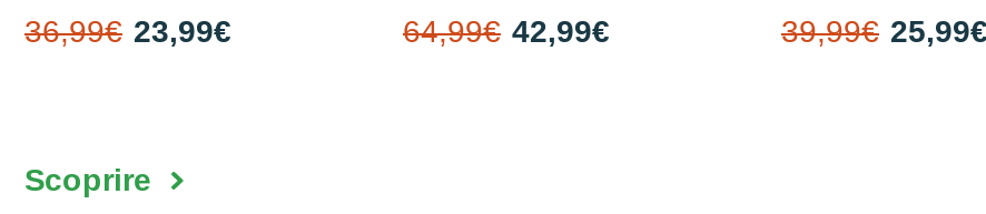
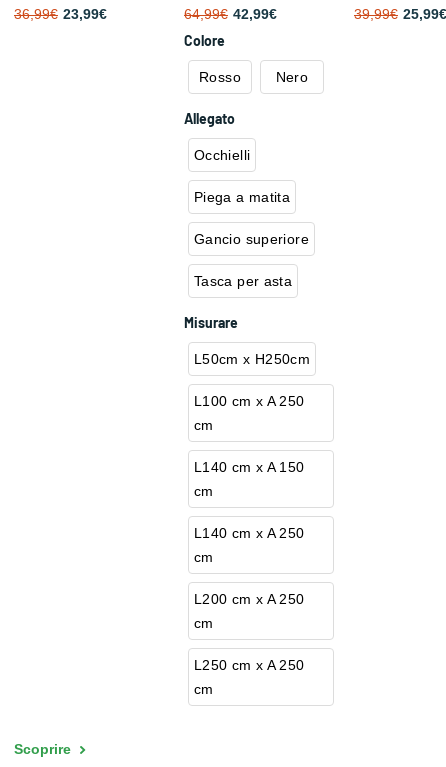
none -> [184,32,310,697] Colore | Rosso | Nero | Allegato | Occhielli | Piega a matita | Gancio superiore | Tasca per asta | Misurare | L50cm x H250cm | L100 cm x A 250 | cm | L140 cm x A 150 | cm | L140 cm x A 250 | cm | L200 cm x A 250 | cm | L250 cm x A 250 | cm

